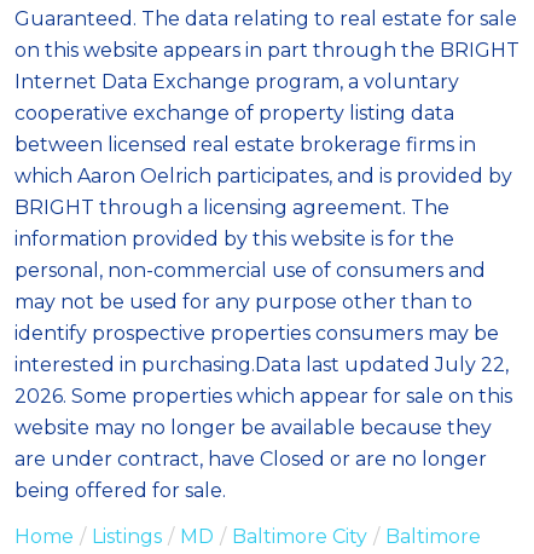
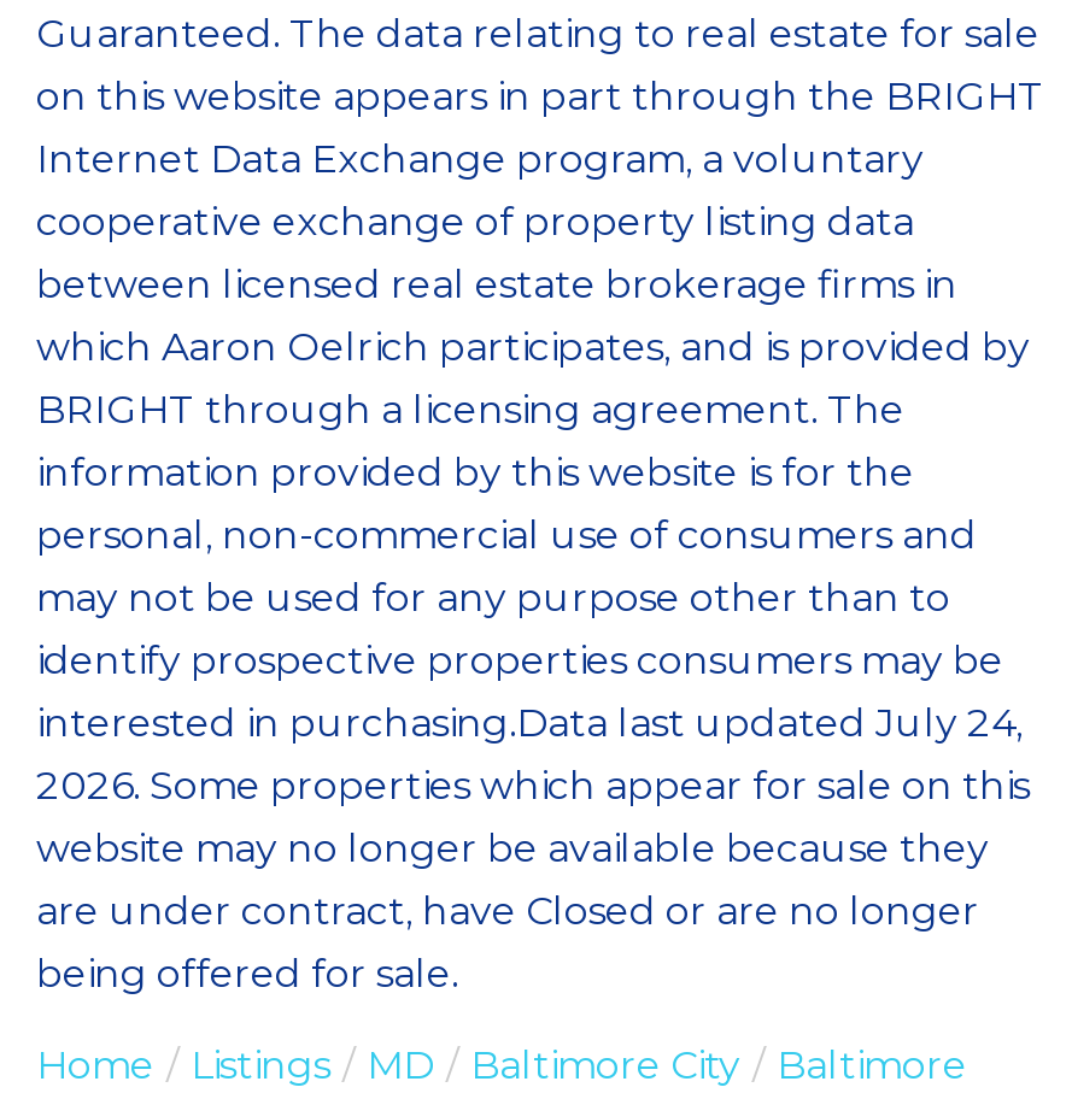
[14,353,509,376] interested in purchasing.Data last updated July 22, -> [36,699,1023,745] interested in purchasing.Data last updated July 24,

